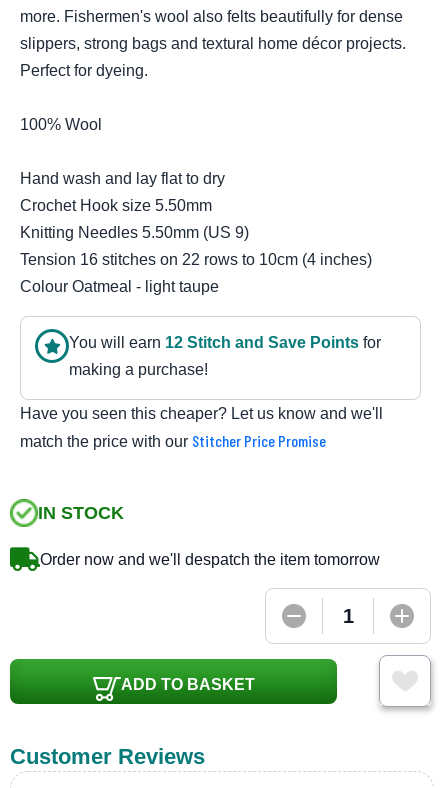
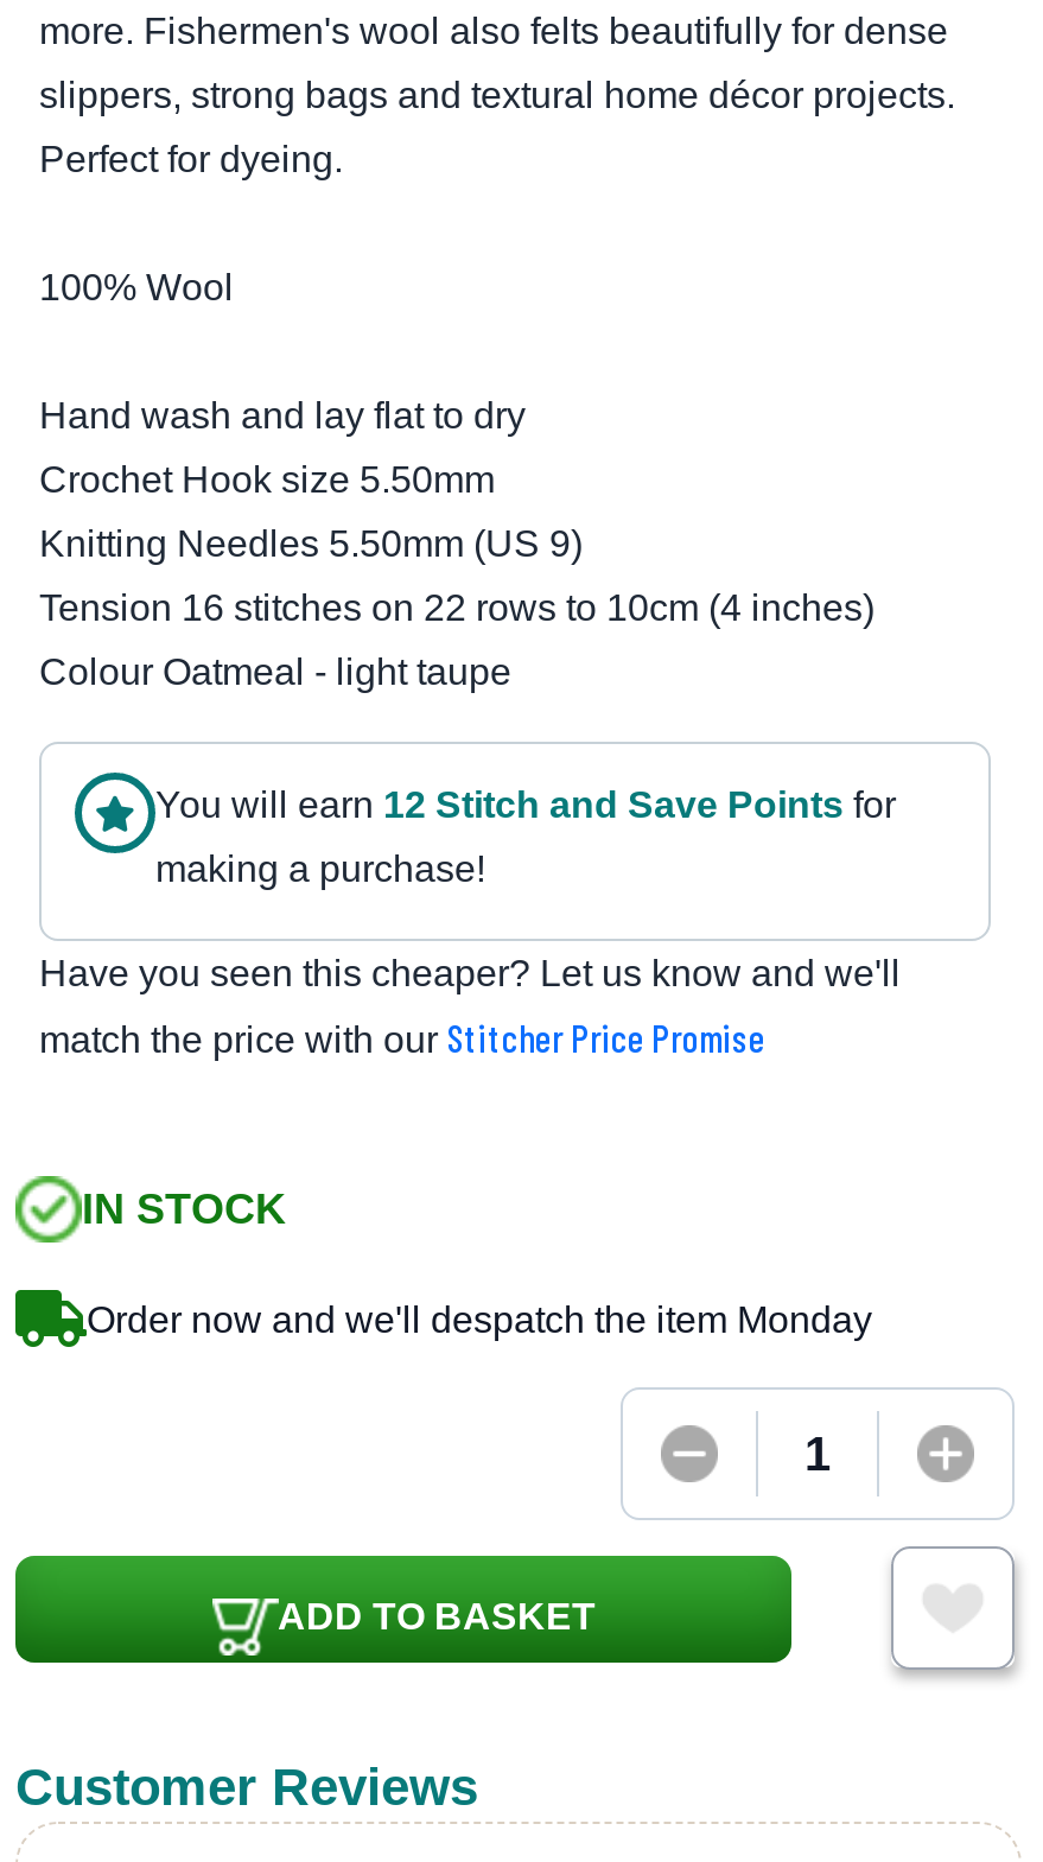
[40,551,380,568] Order now and we'll despatch the item tomorrow -> [87,1299,872,1340] Order now and we'll despatch the item Monday

